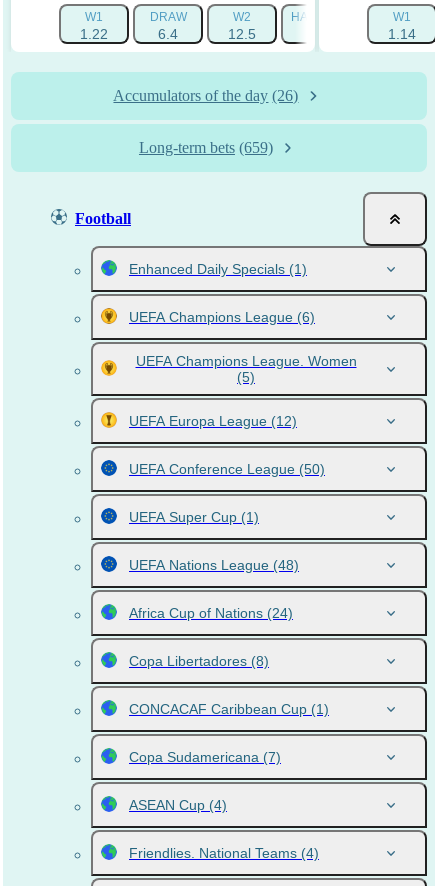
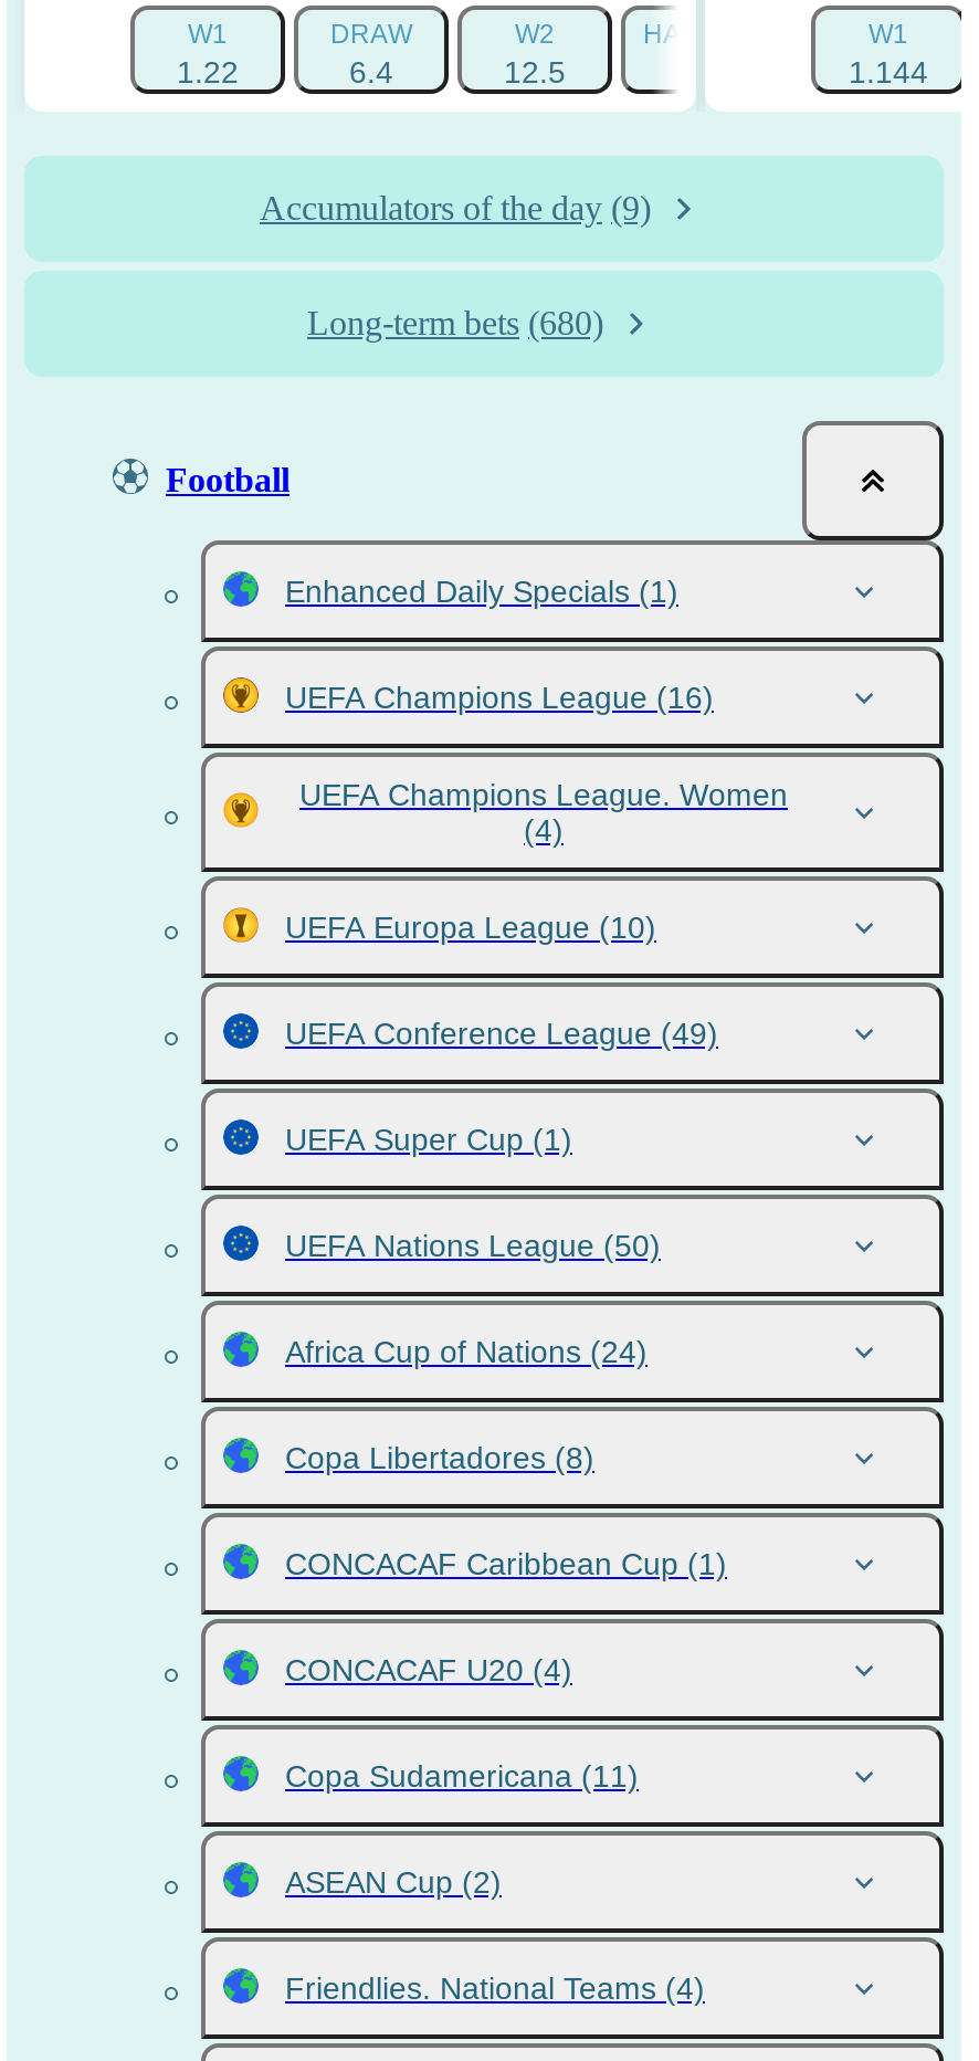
[388,26,416,42] 1.14 -> [849,54,928,90] 1.144
[113,87,298,104] Accumulators of the day (26) -> [260,189,651,227] Accumulators of the day (9)
[139,139,273,156] Long-term bets (659) -> [307,304,603,341] Long-term bets (680)
[129,309,315,325] UEFA Champions League (6) -> [285,680,714,715] UEFA Champions League (16)
[237,369,255,385] (5) -> [524,812,564,848] (4)
[129,413,297,429] UEFA Europa League (12) -> [285,909,656,945] UEFA Europa League (10)
[129,461,325,477] UEFA Conference League (50) -> [285,1016,718,1051] UEFA Conference League (49)
[129,557,299,573] UEFA Nations League (48) -> [285,1228,661,1263] UEFA Nations League (50)
[129,749,281,813] Copa Sudamericana (7) | ASEAN Cup (4) -> [285,1652,639,1900] CONCACAF U20 (4) | Copa Sudamericana (11) | ASEAN Cup (2)

